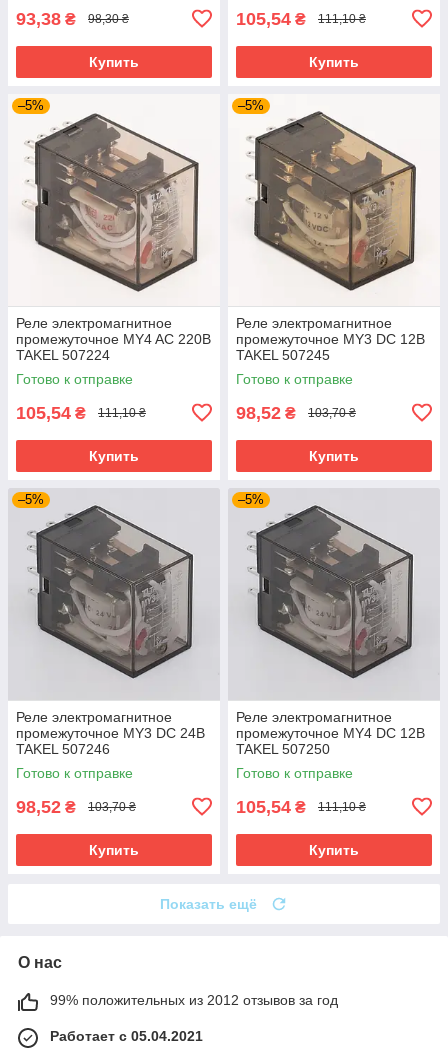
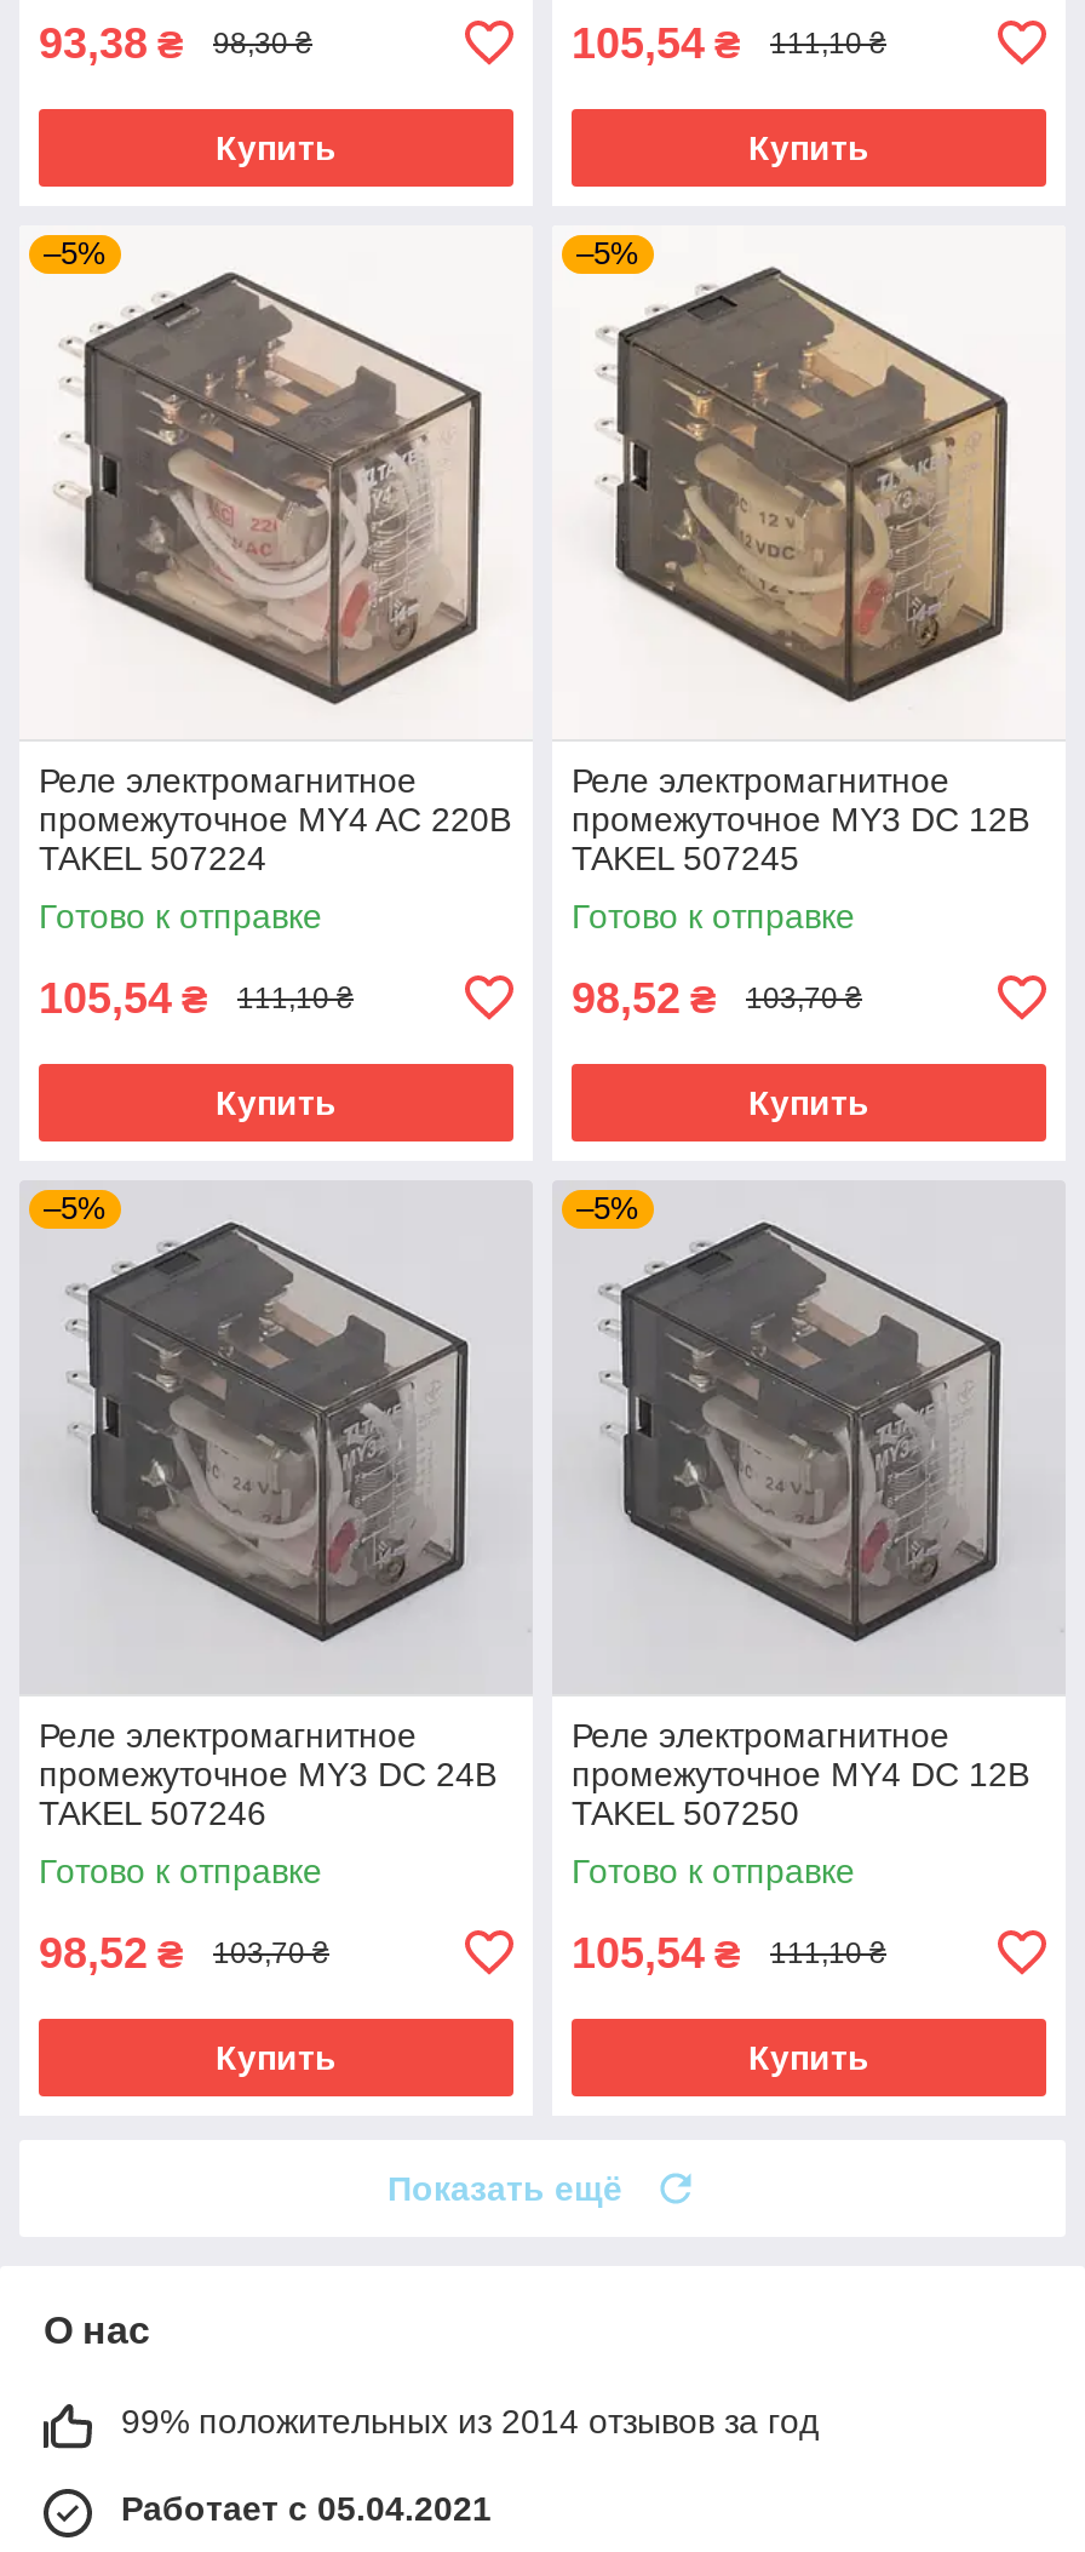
[50,992,338,1008] 99% положительных из 2012 отзывов за год -> [121,2401,819,2440] 99% положительных из 2014 отзывов за год

